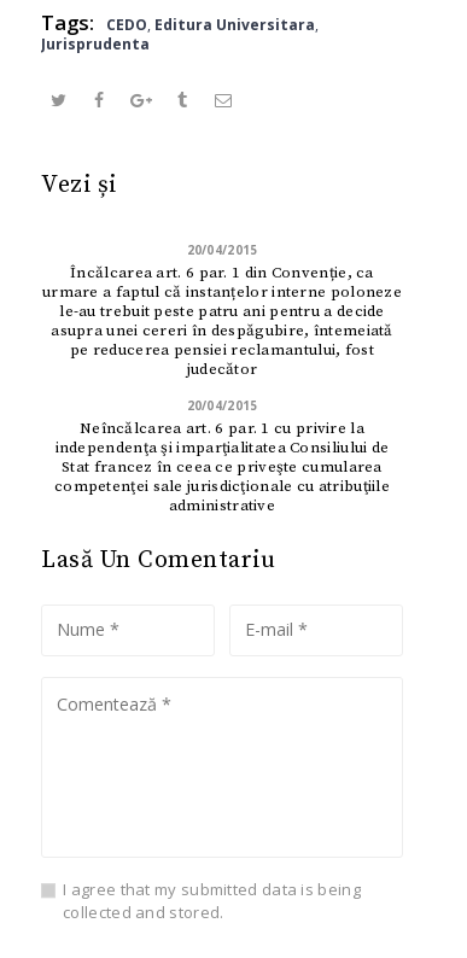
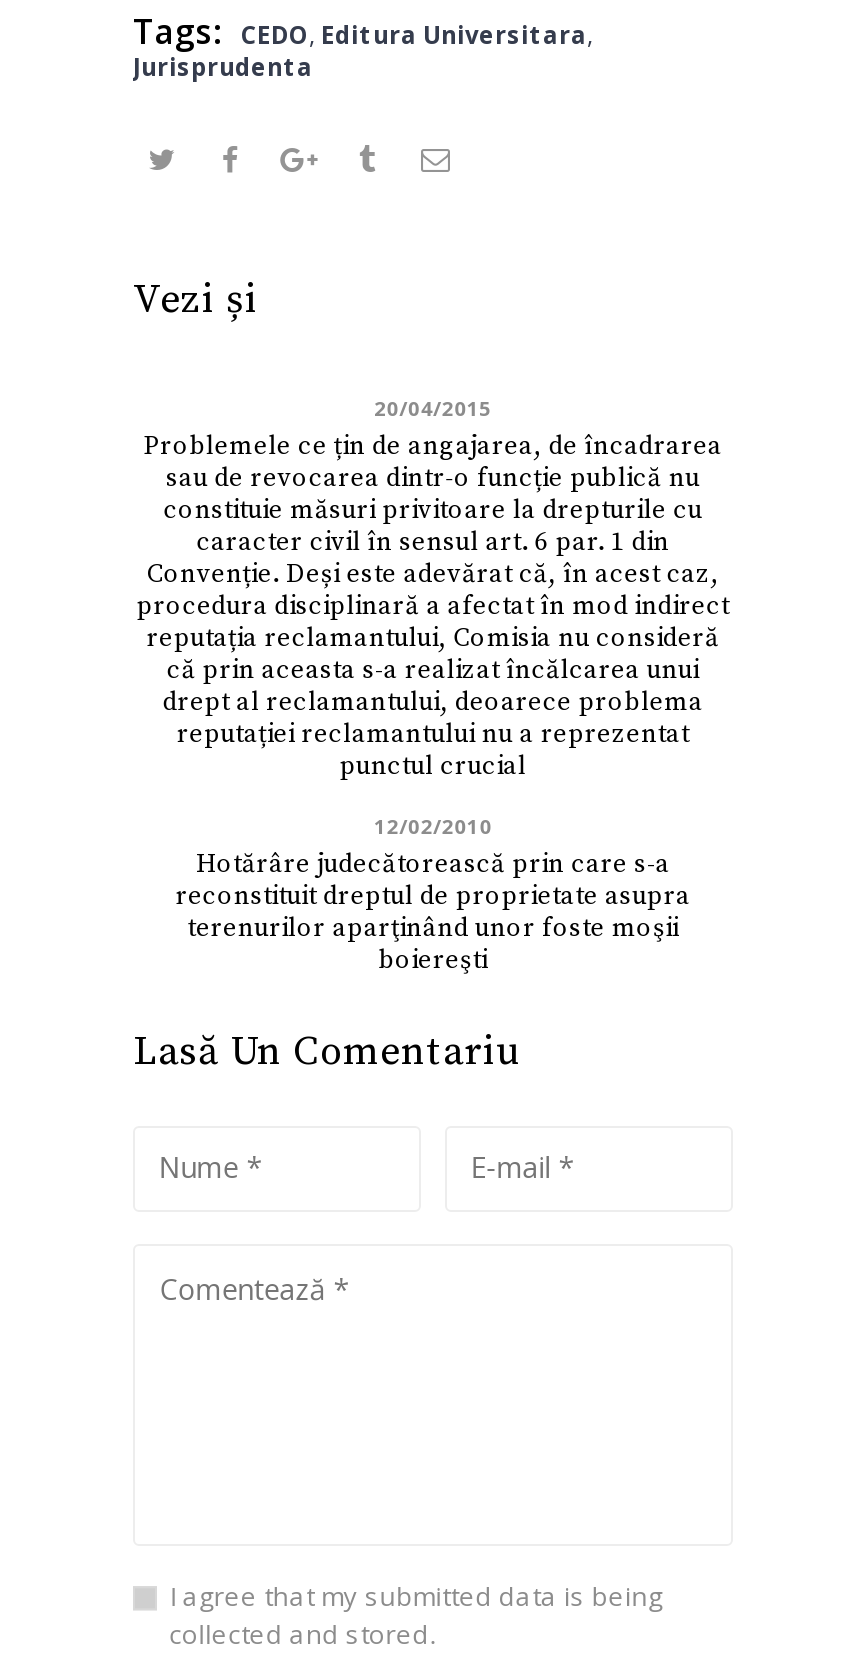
[42,263,402,379] Încălcarea art. 6 par. 1 din Convenție, ca | urmare a faptul că instanțelor interne poloneze | le-au trebuit peste patru ani pentru a decide | asupra unei cereri în despăgubire, întemeiată | pe reducerea pensiei reclamantului, fost | judecător -> [137,430,729,782] Problemele ce țin de angajarea, de încadrarea | sau de revocarea dintr-o funcție publică nu | constituie măsuri privitoare la drepturile cu | caracter civil în sensul art. 6 par. 1 din | Convenție. Deși este adevărat că, în acest caz, | procedura disciplinară a afectat în mod indirect | reputația reclamantului, Comisia nu consideră | că prin aceasta s-a realizat încălcarea unui | drept al reclamantului, deoarece problema | reputației reclamantului nu a reprezentat | punctul crucial
[54,396,390,515] 20/04/2015 | Neîncălcarea art. 6 par. 1 cu privire la | independenţa şi imparţialitatea Consiliului de | Stat francez în ceea ce priveşte cumularea | competenţei sale jurisdicţionale cu atribuţiile | administrative -> [175,811,691,976] 12/02/2010 | Hotărâre judecătorească prin care s-a | reconstituit dreptul de proprietate asupra | terenurilor aparţinând unor foste moşii | boiereşti

